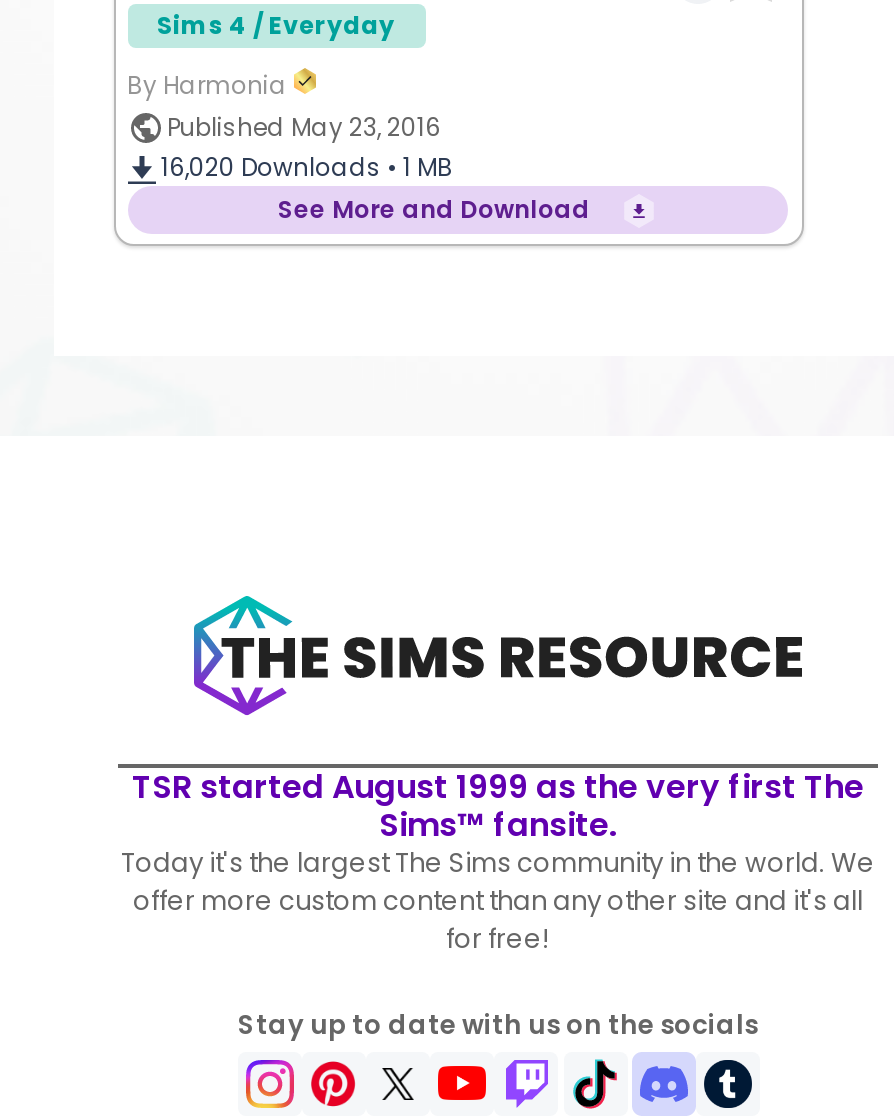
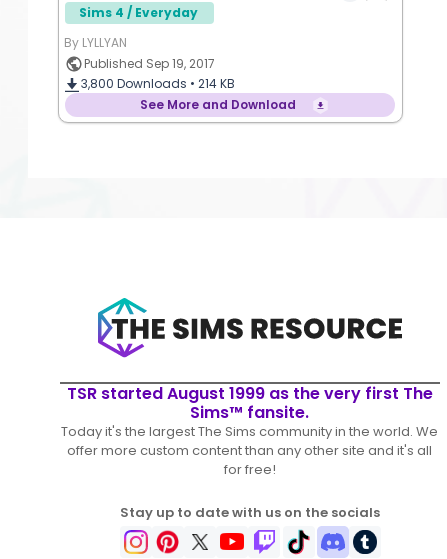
[127,68,287,102] By Harmonia -> [64,34,127,51] By LYLLYAN
[167,110,441,144] Published May 23, 2016 -> [84,55,215,72] Published Sep 19, 2017
[161,150,453,184] 16,020 Downloads • 1 MB -> [81,75,235,92] 3,800 Downloads • 214 KB

